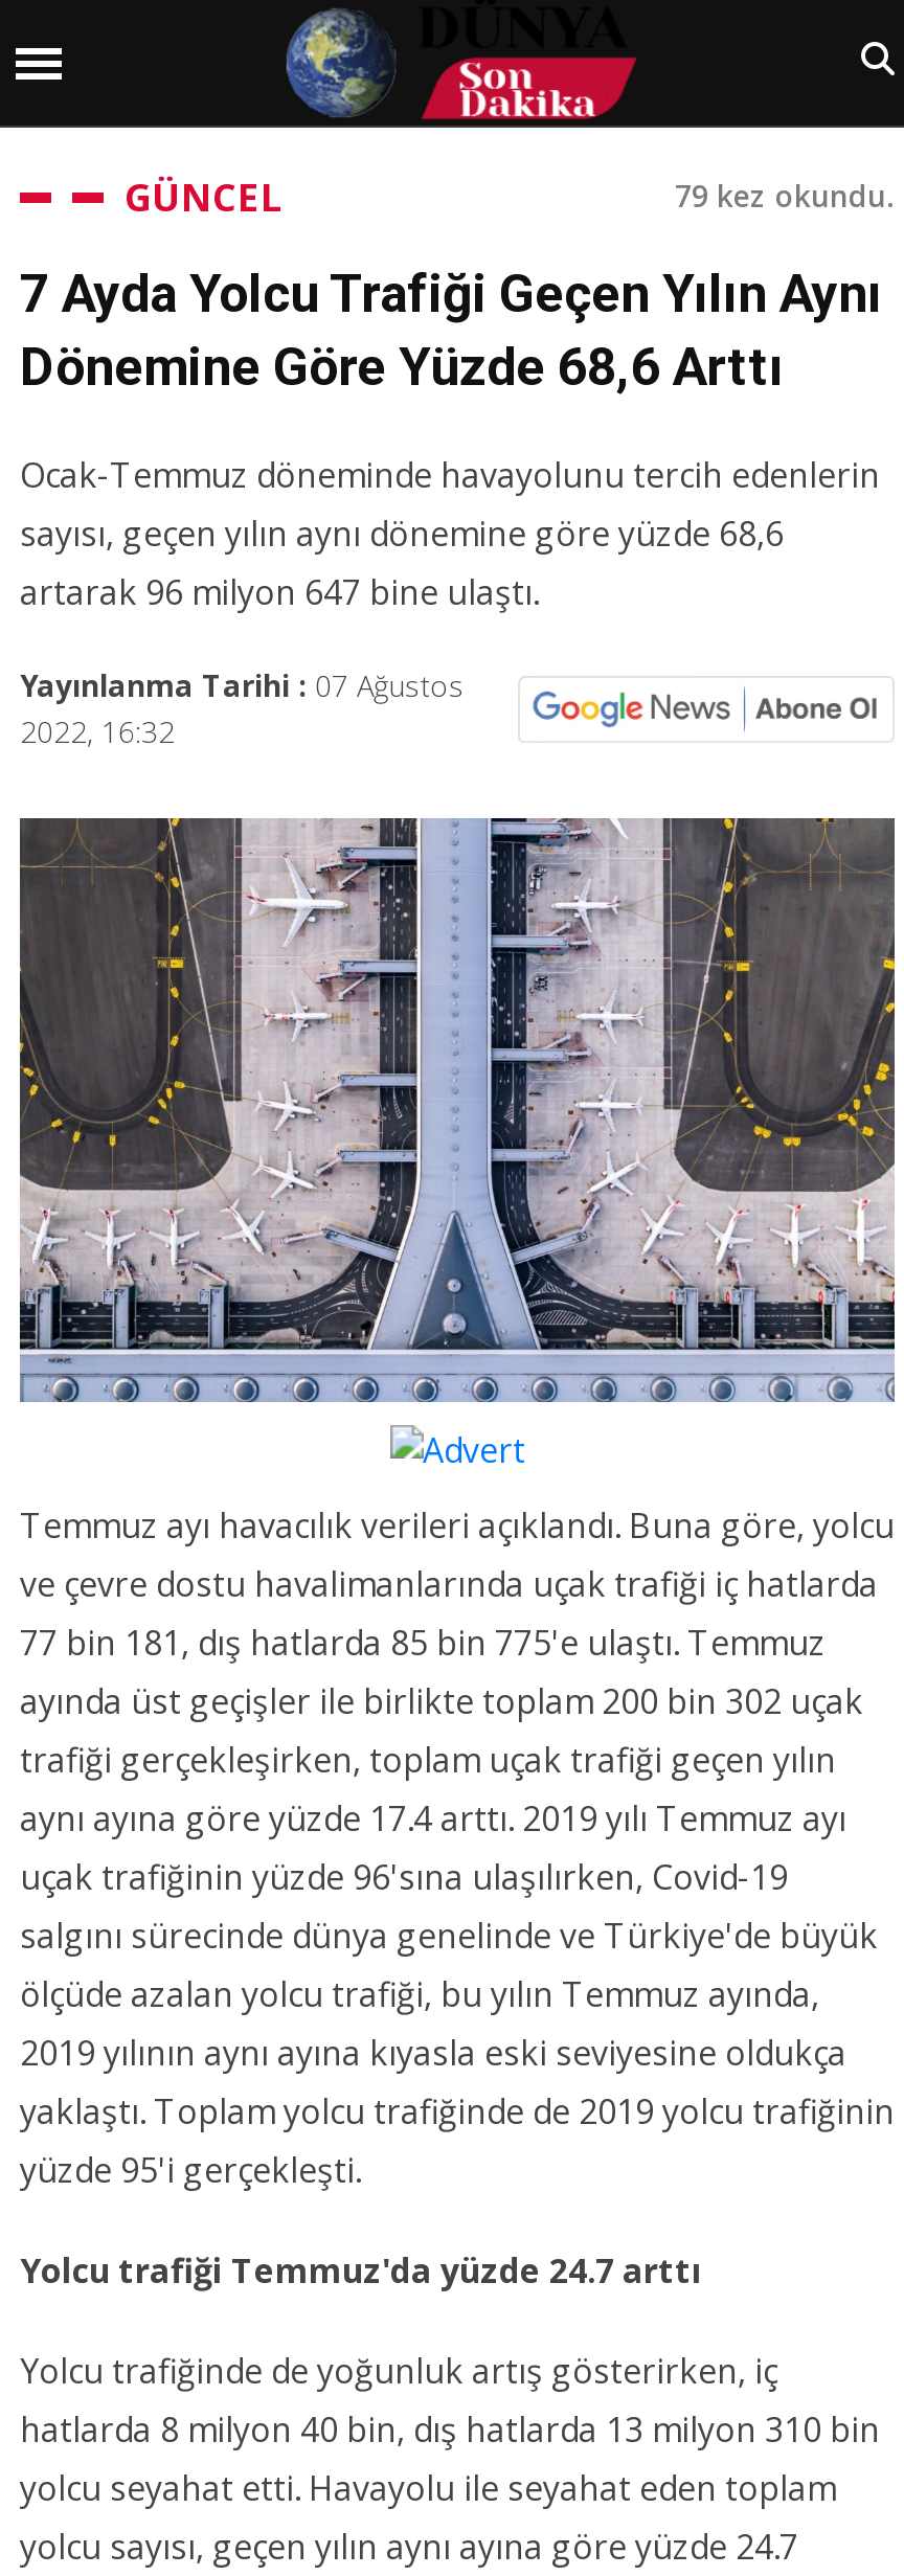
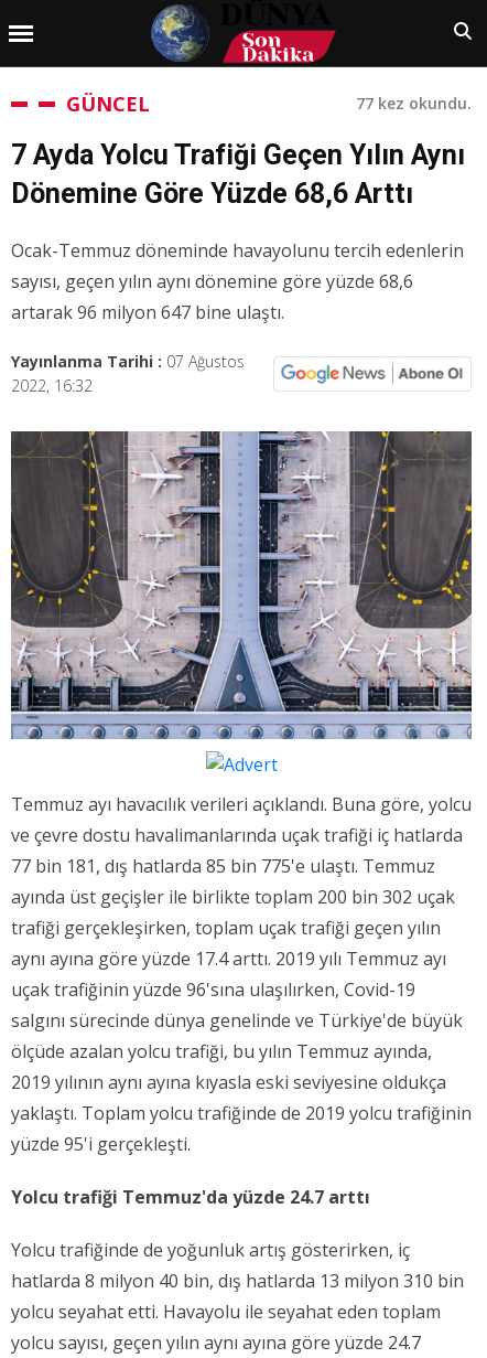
[675,176,895,216] 79 kez okundu. -> [356,93,472,114] 77 kez okundu.

